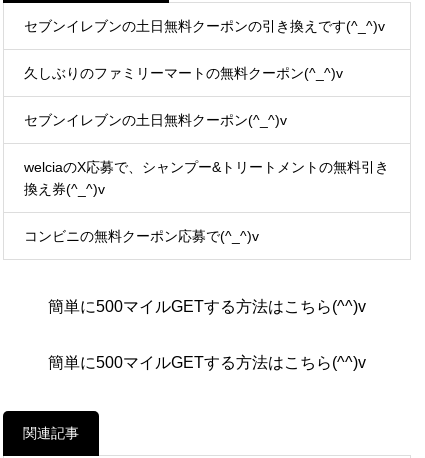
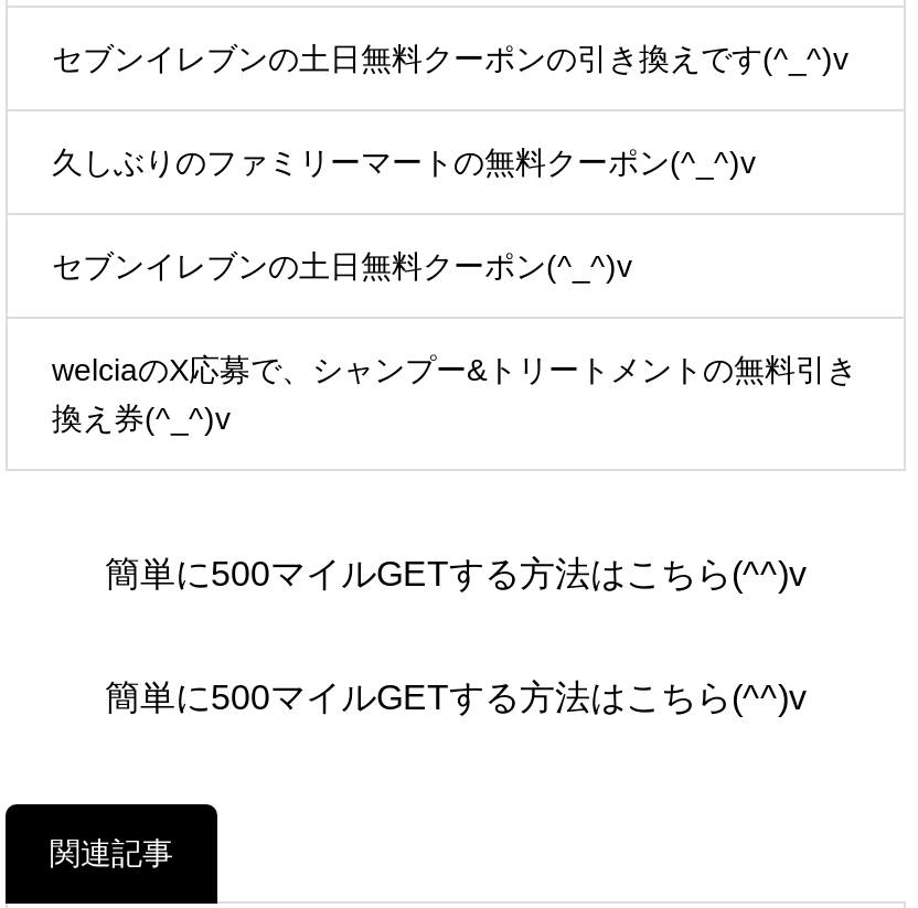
[24,228,259,244] コンビニの無料クーポン応募で(^_^)v -> none

